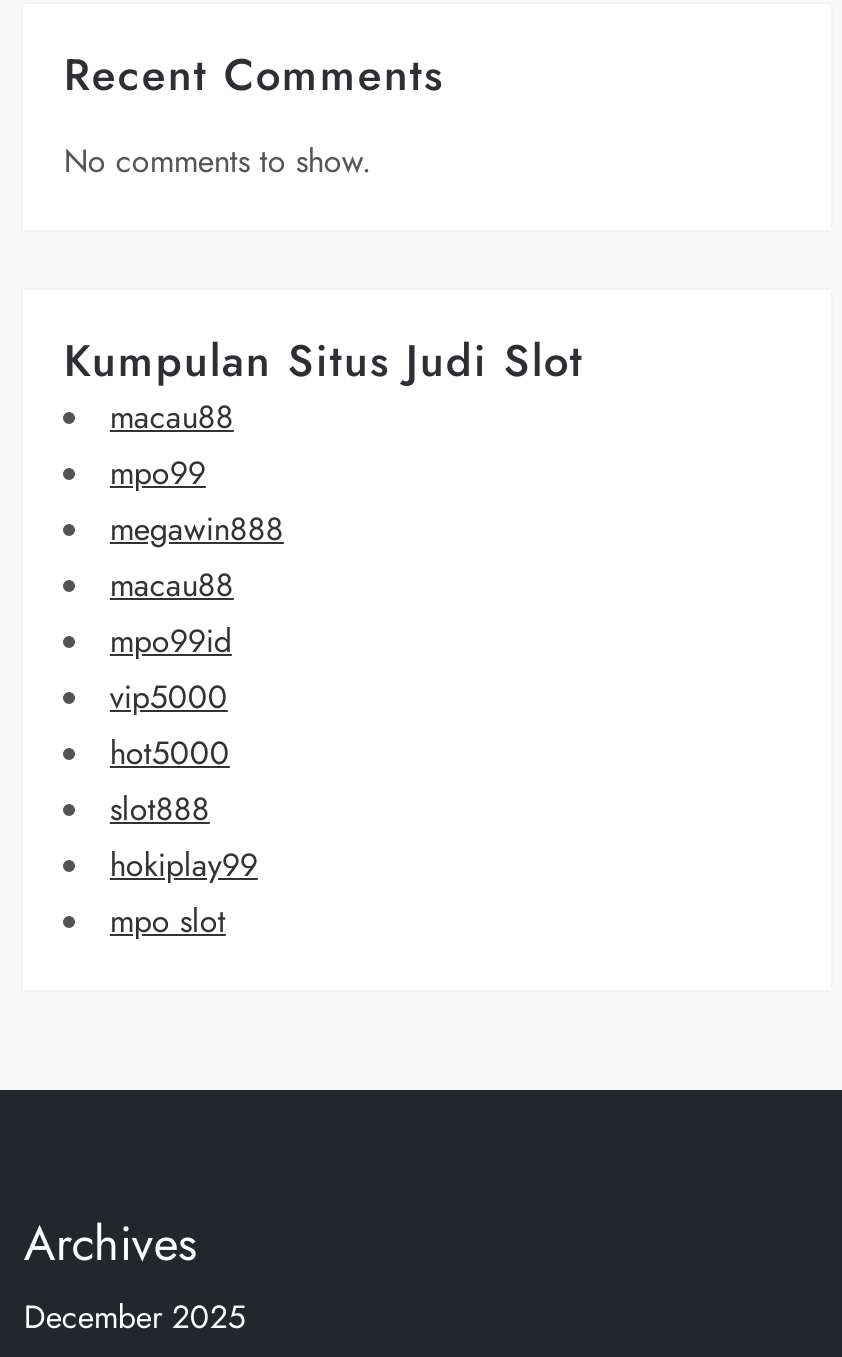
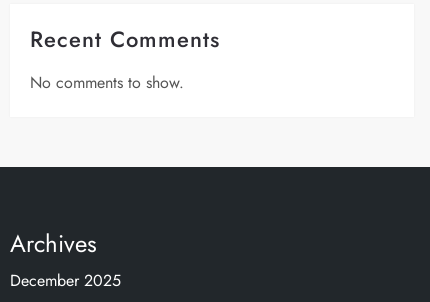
[64,328,584,944] Kumpulan Situs Judi Slot | macau88 | mpo99 | megawin888 | macau88 | mpo99id | vip5000 | hot5000 | slot888 | hokiplay99 | mpo slot -> none

